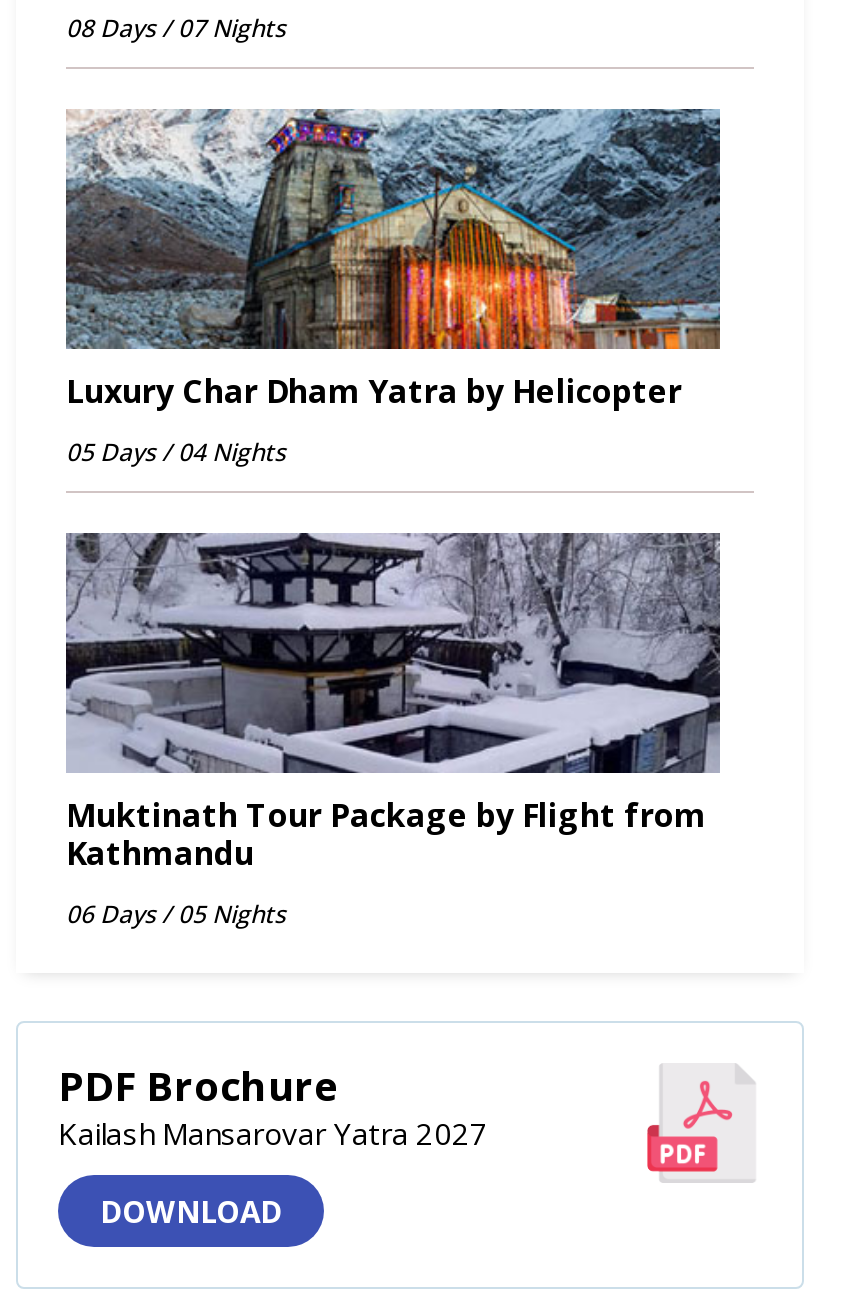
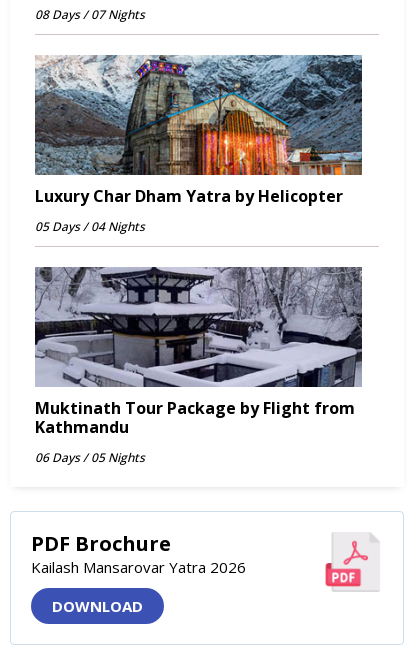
[58,1113,488,1153] Kailash Mansarovar Yatra 2027 -> [31,557,246,577] Kailash Mansarovar Yatra 2026

